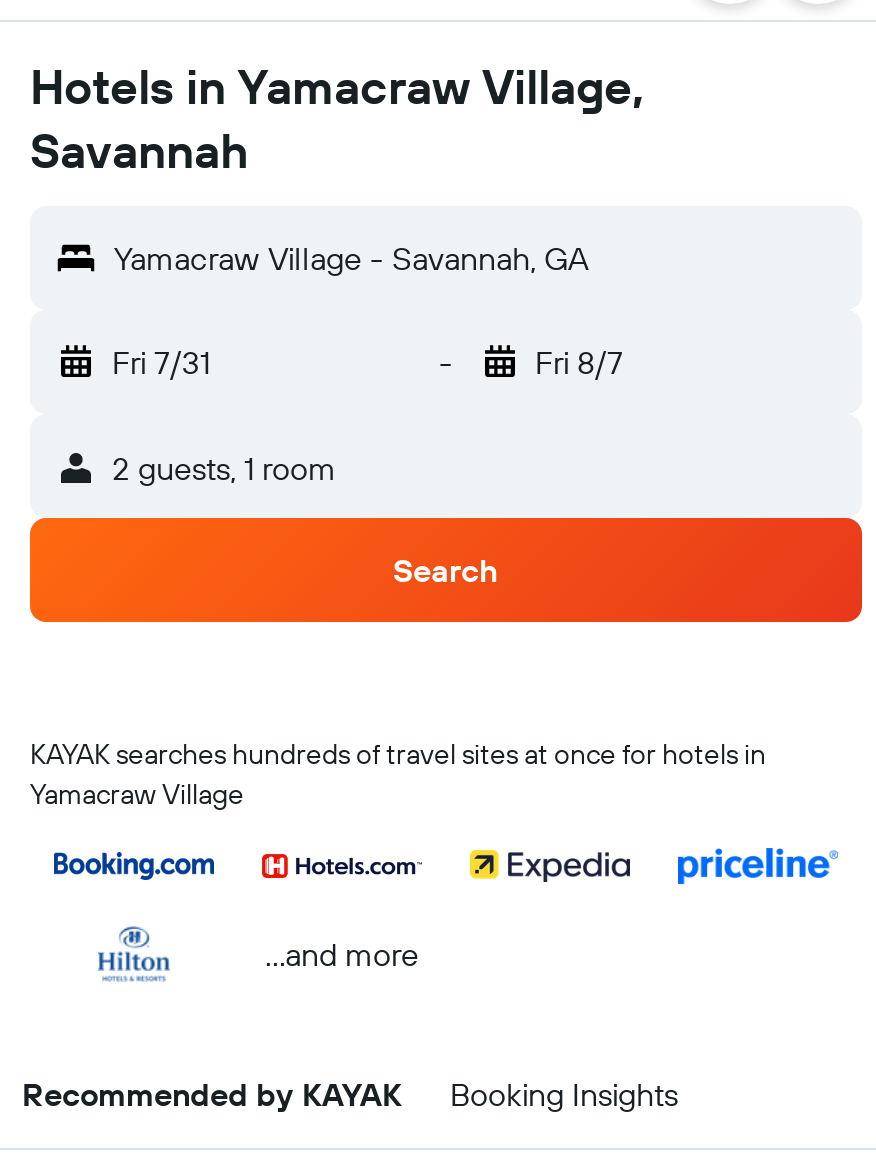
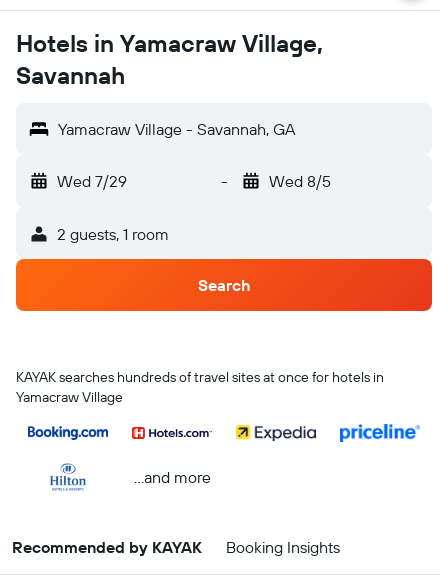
[112,342,210,382] Fri 7/31 -> [57,171,127,191] Wed 7/29
[535,342,623,382] Fri 8/7 -> [268,171,330,191] Wed 8/5

